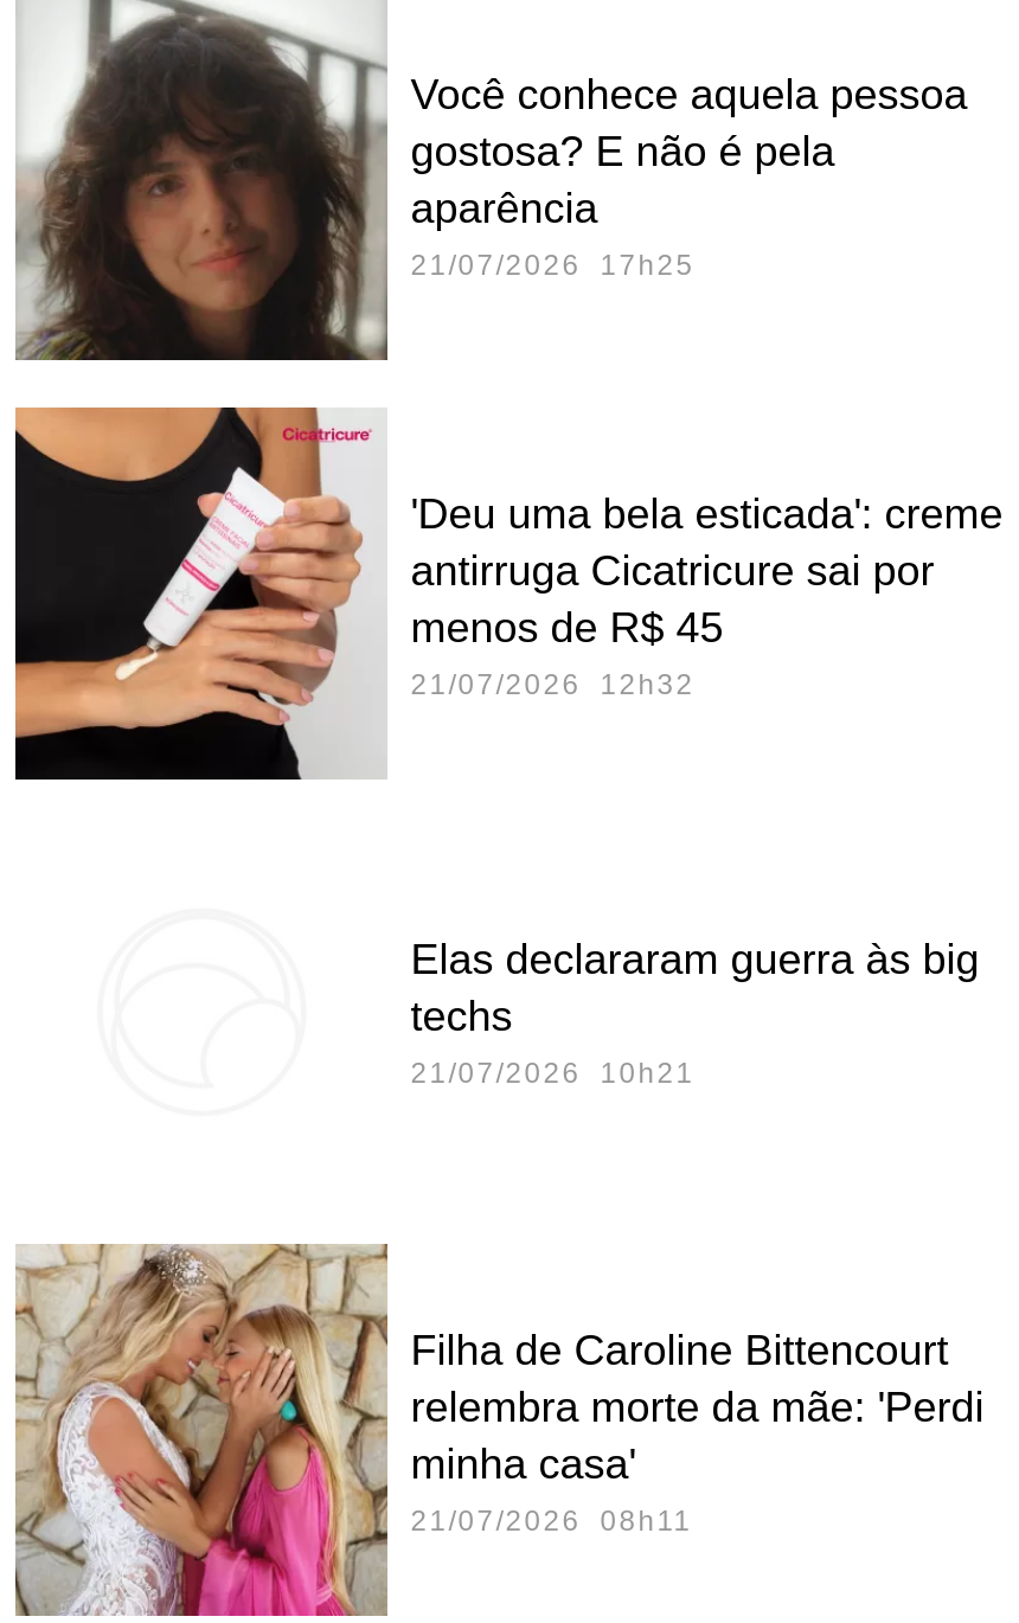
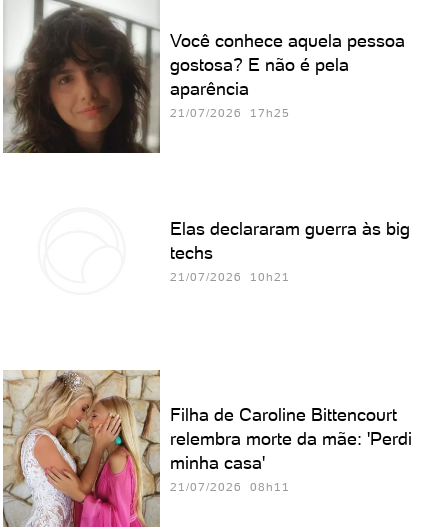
[13,405,1003,782] [image] | 'Deu uma bela esticada': creme | antirruga Cicatricure sai por | menos de R$ 45 | 21/07/2026 12h32 -> none
moved [411,936,979,1090] -> [170,218,410,284]: Elas declararam guerra às big | techs | 21/07/2026 10h21

